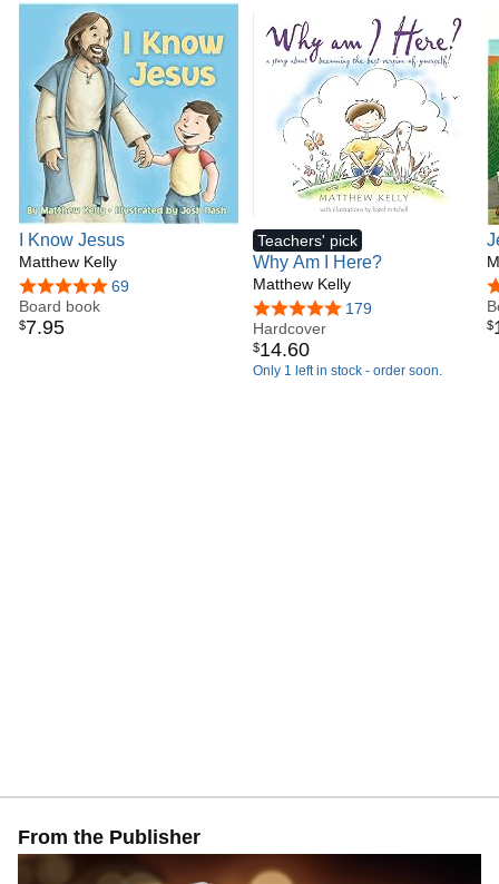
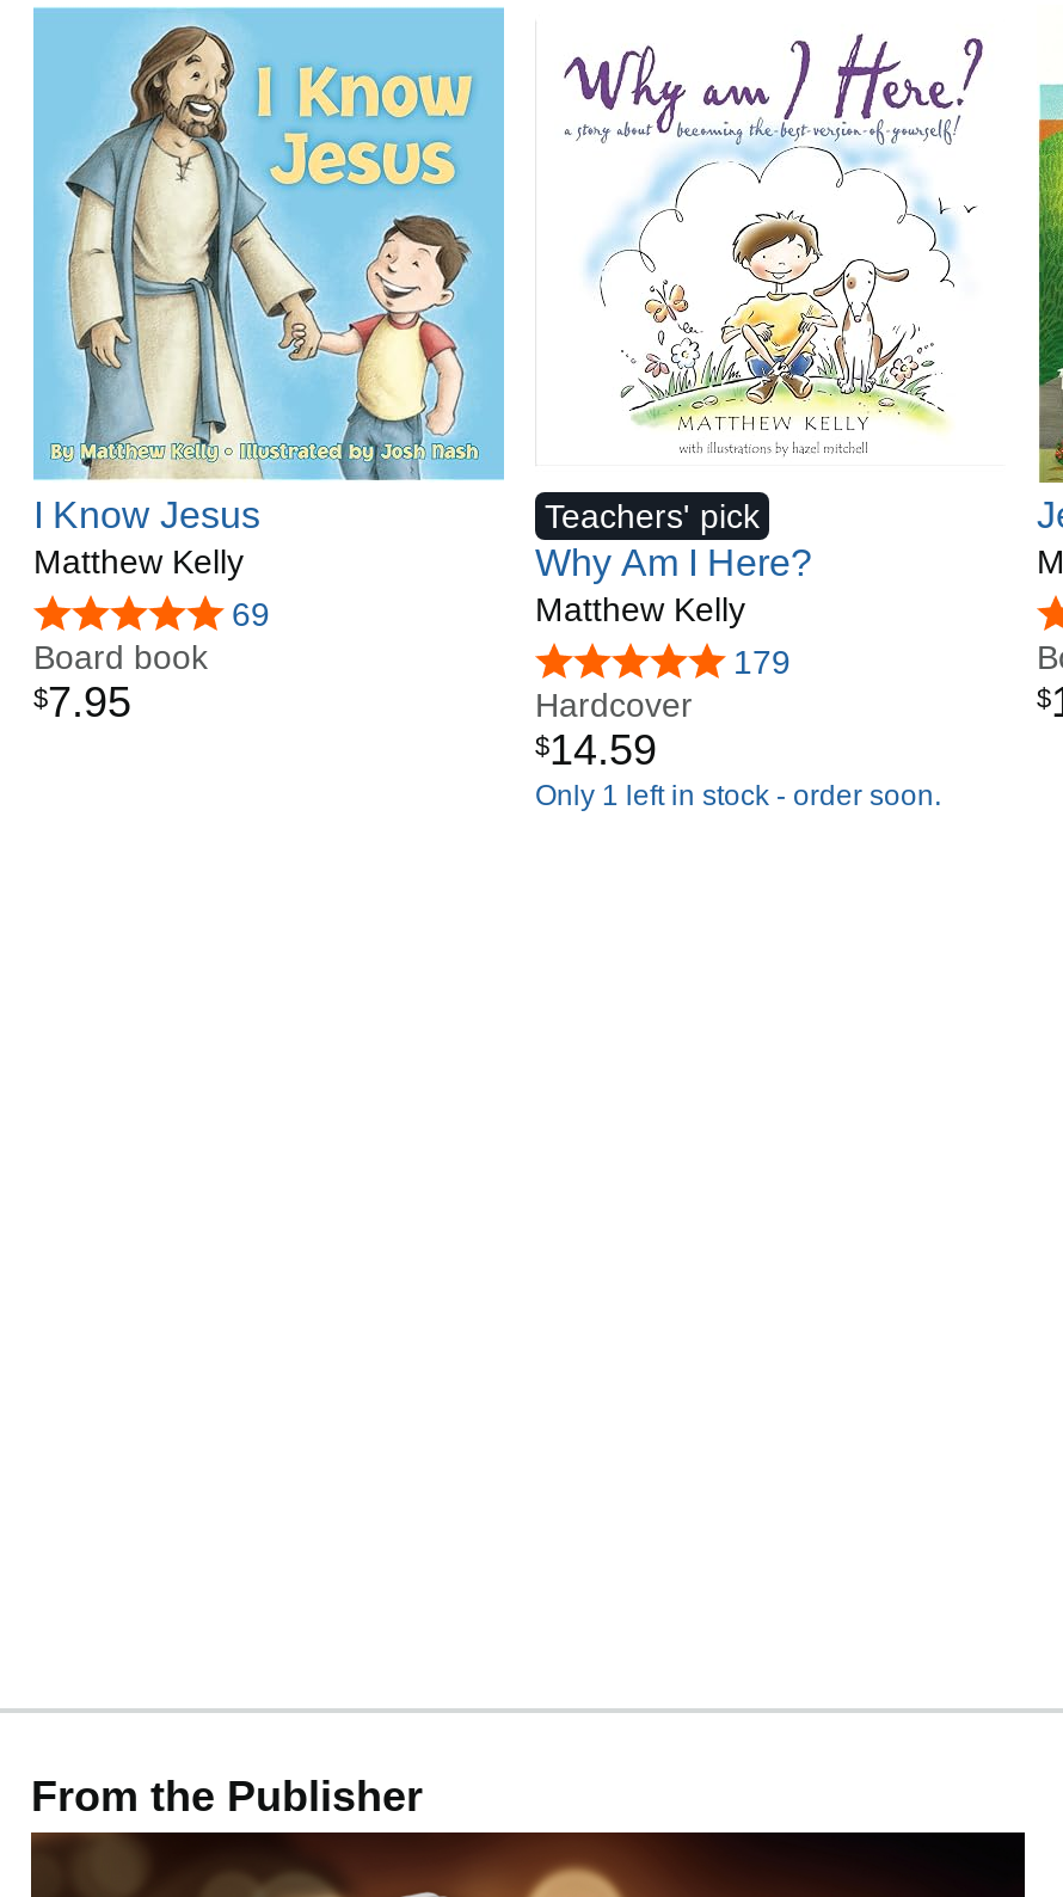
[253,338,310,361] $14.60 -> [535,726,657,774] $14.59

